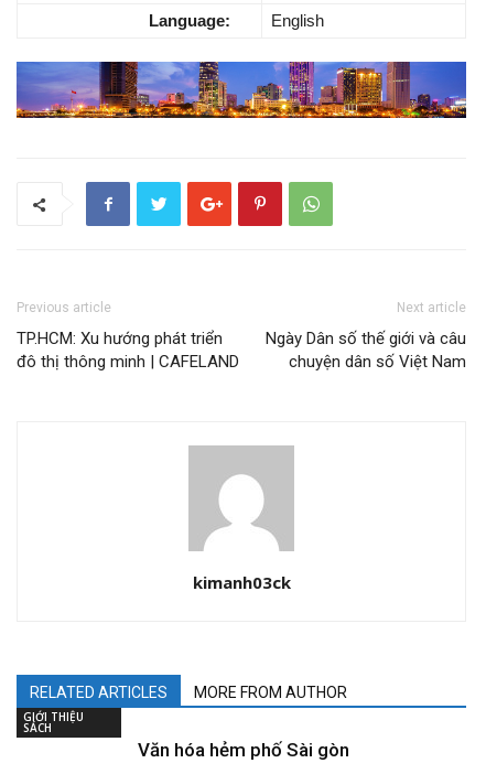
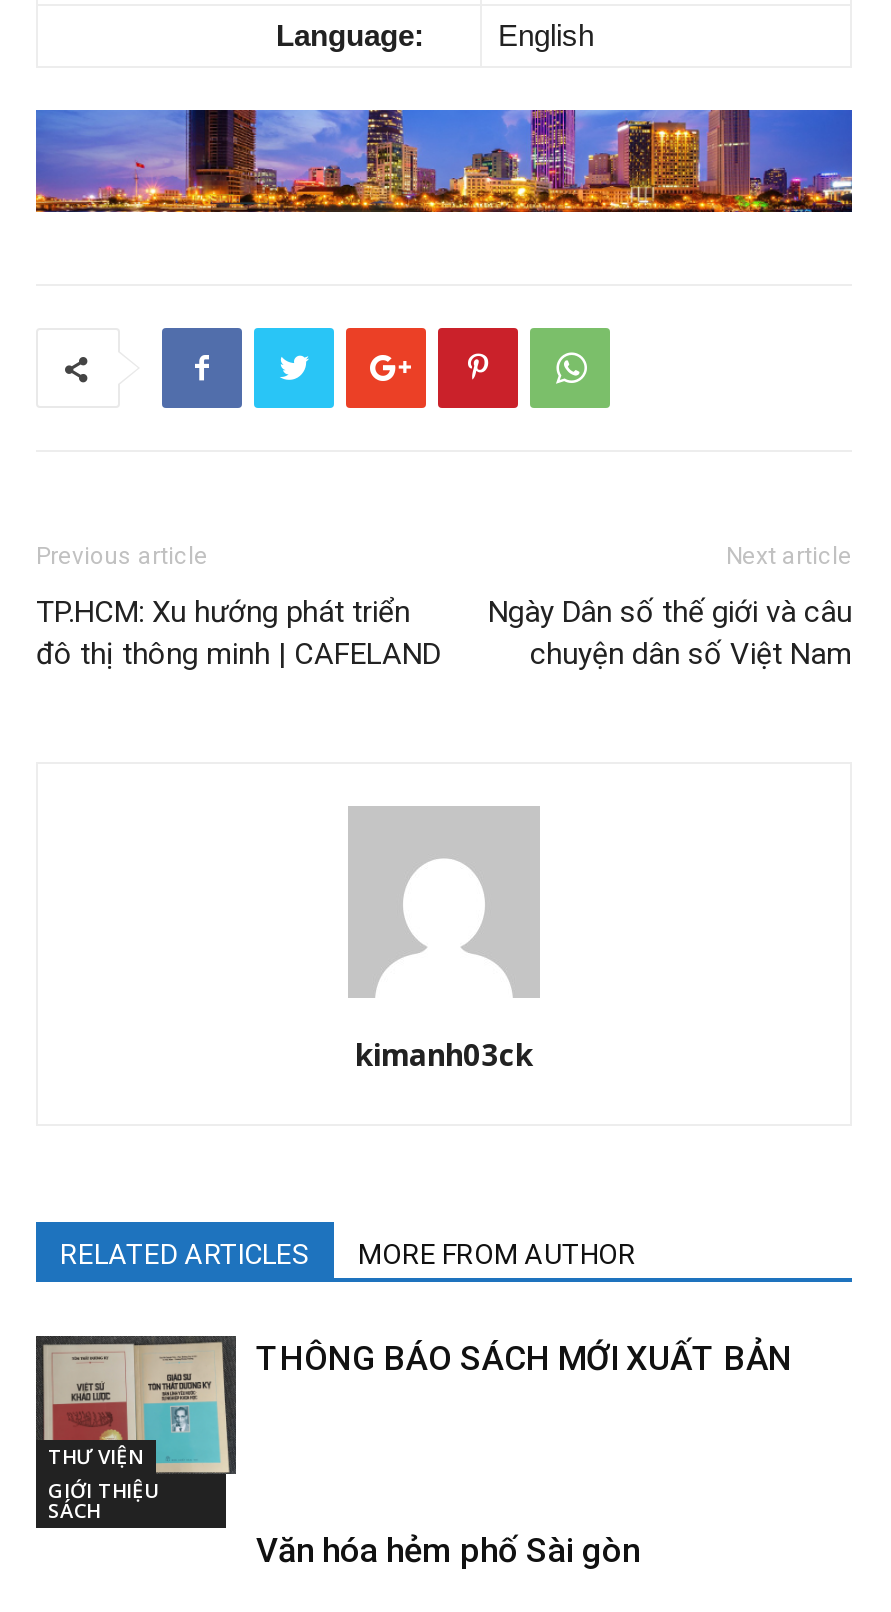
none -> [34,1336,238,1476] [image] | THƯ VIỆN
none -> [256,1339,792,1379] THÔNG BÁO SÁCH MỚI XUẤT BẢN

